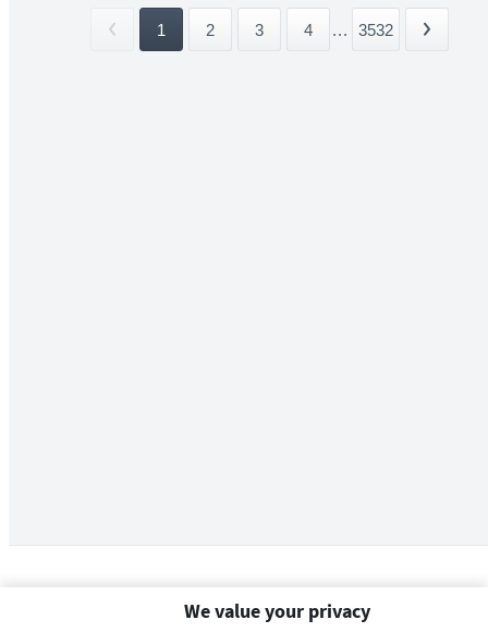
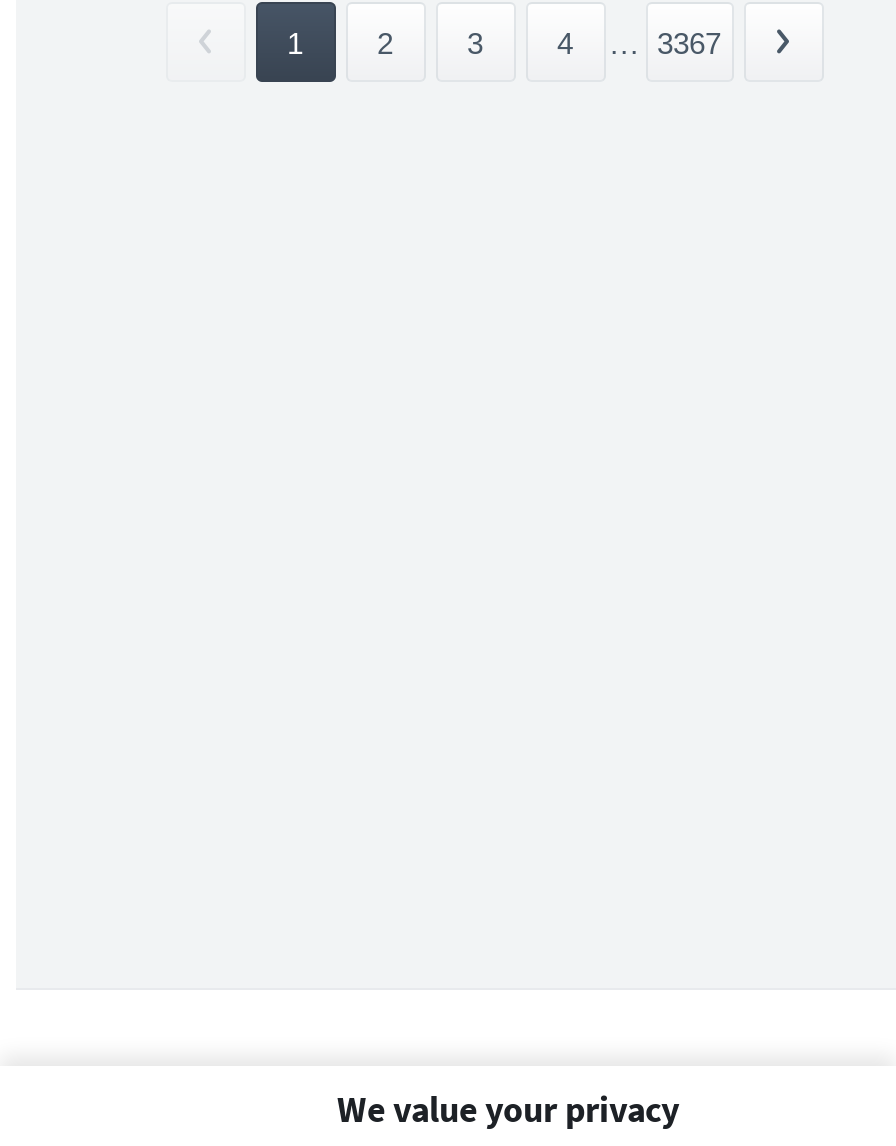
[303,20,393,39] 4 ... 3532 -> [557,25,721,59] 4 ... 3367

